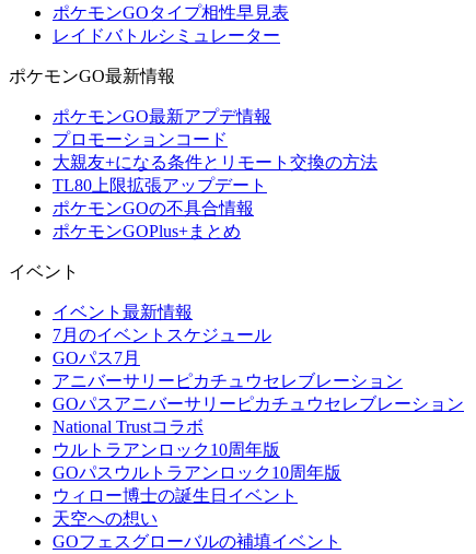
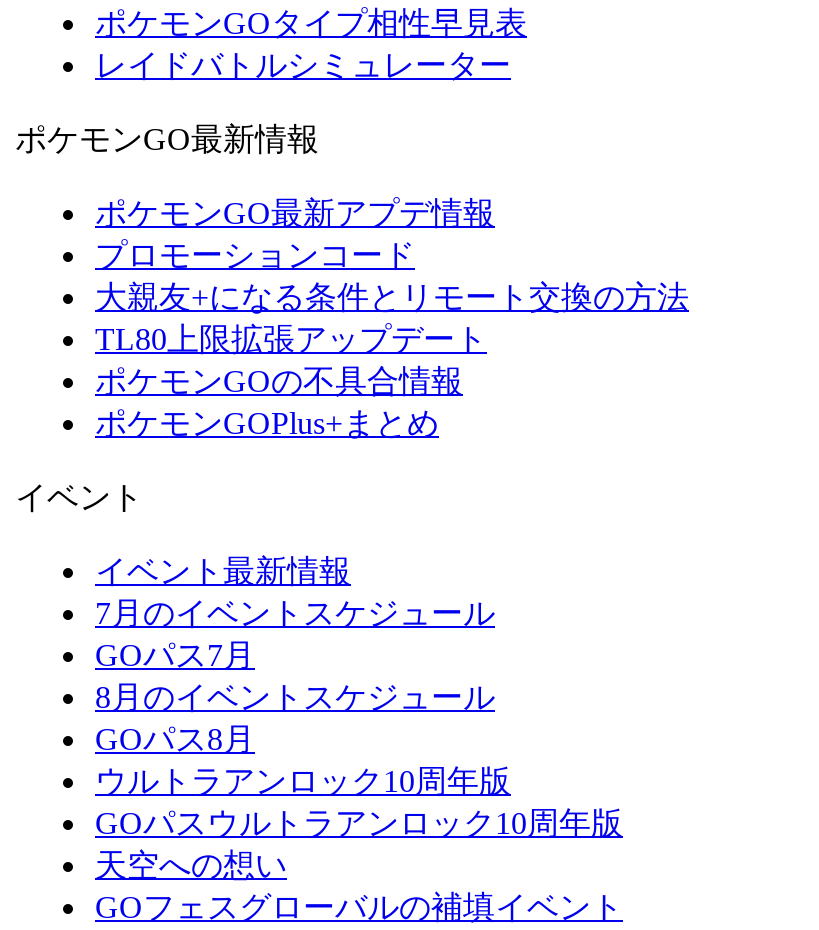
[53,372,464,436] アニバーサリーピカチュウセレブレーション | GOパスアニバーサリーピカチュウセレブレーション | National Trustコラボ -> [95,680,495,756] 8月のイベントスケジュール | GOパス8月
[53,486,298,505] ウィロー博士の誕生日イベント -> none

